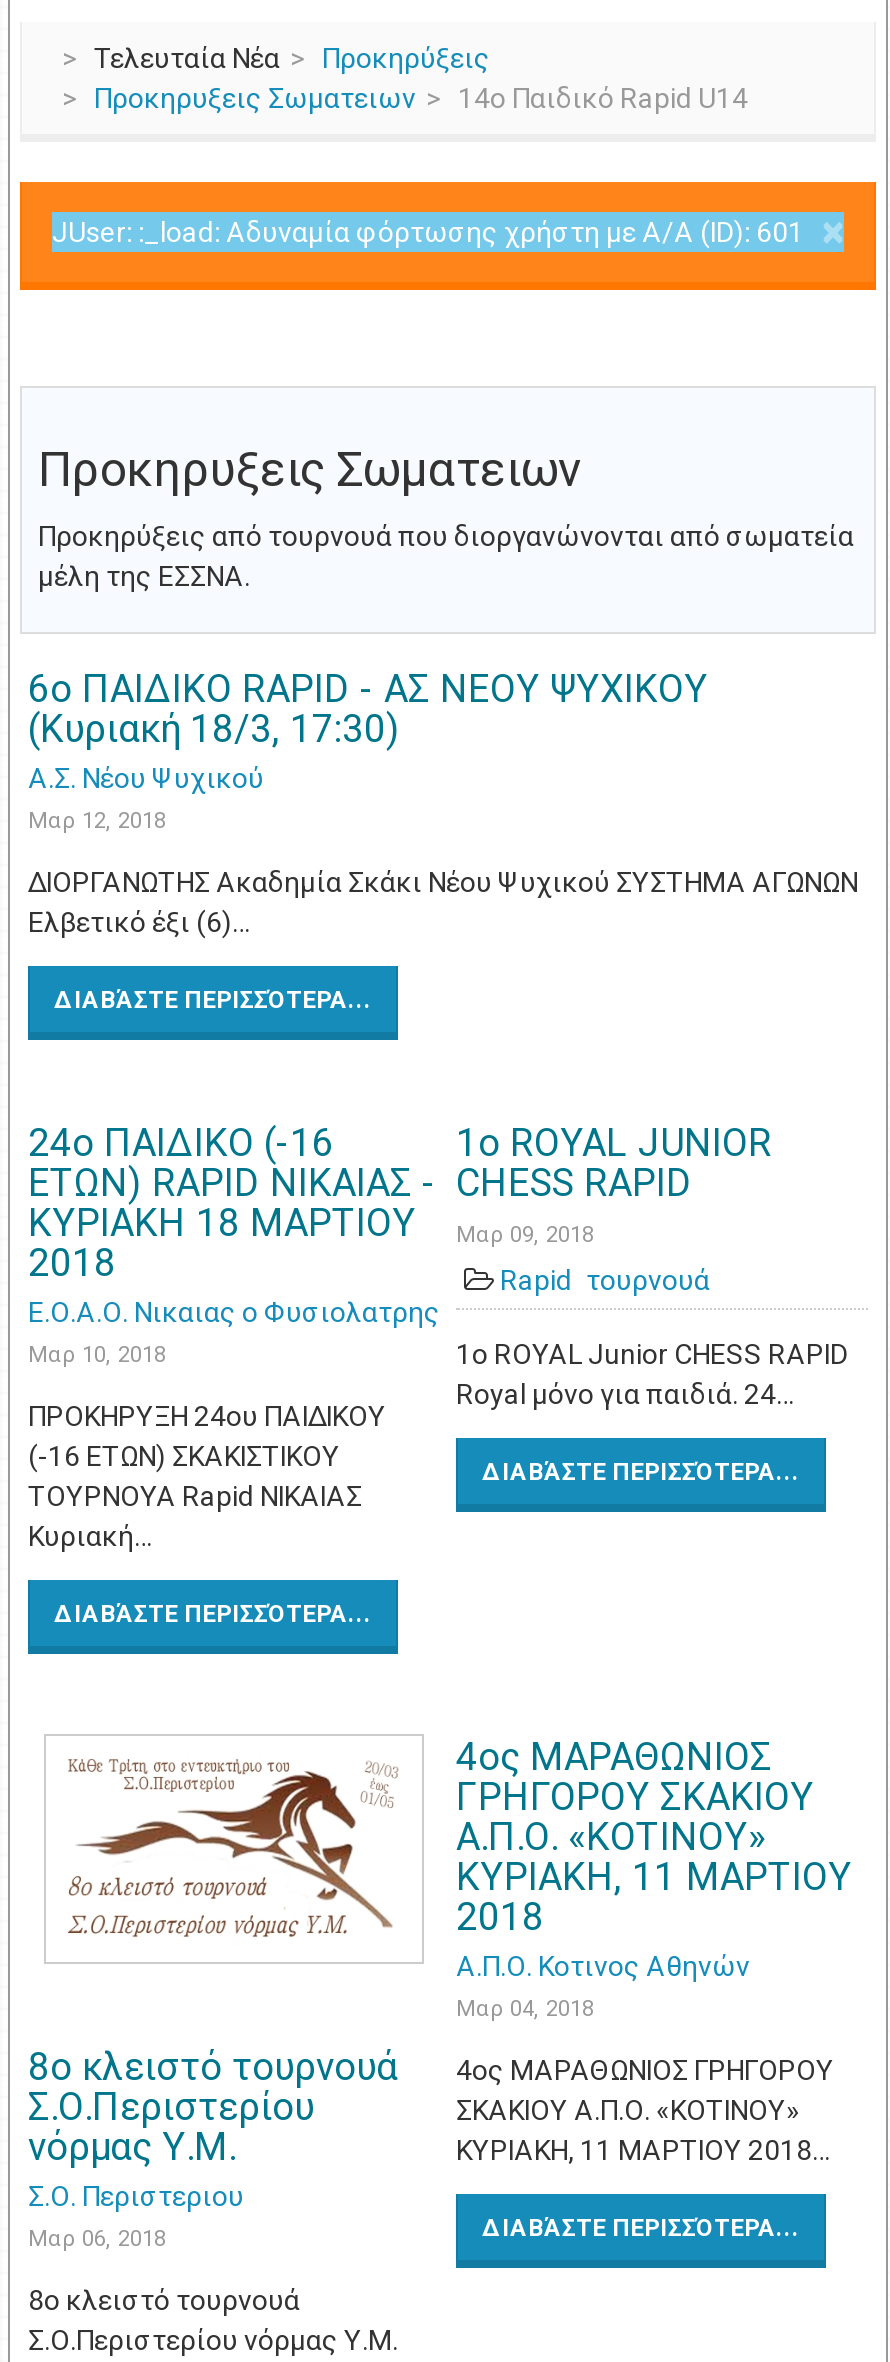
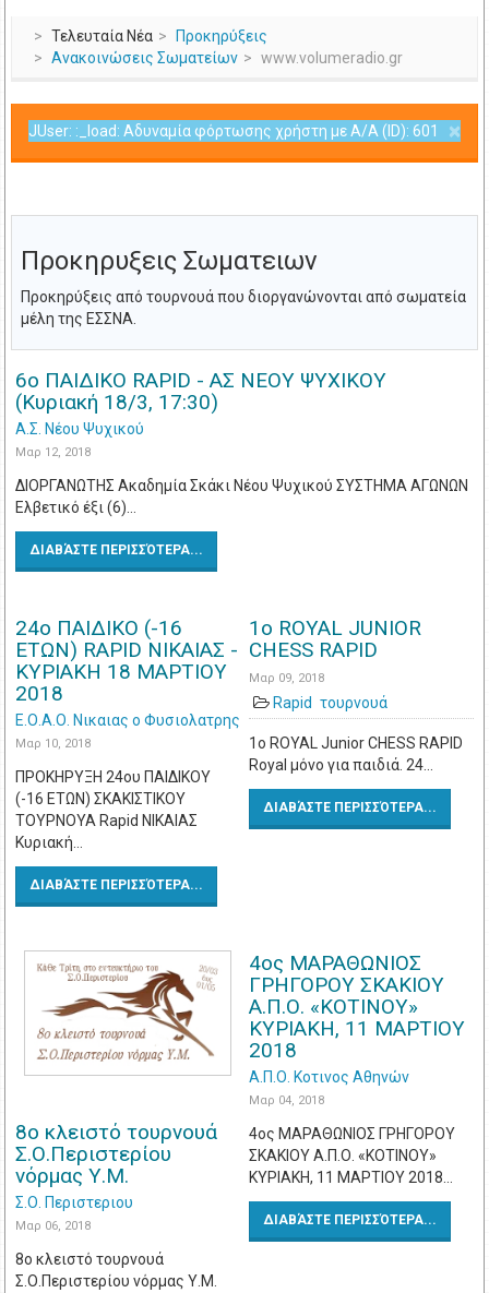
[94,82,748,114] Προκηρυξεις Σωματειων | 14o Παιδικό Rapid U14 -> [51,49,403,67] Ανακοινώσεις Σωματείων | www.volumeradio.gr

